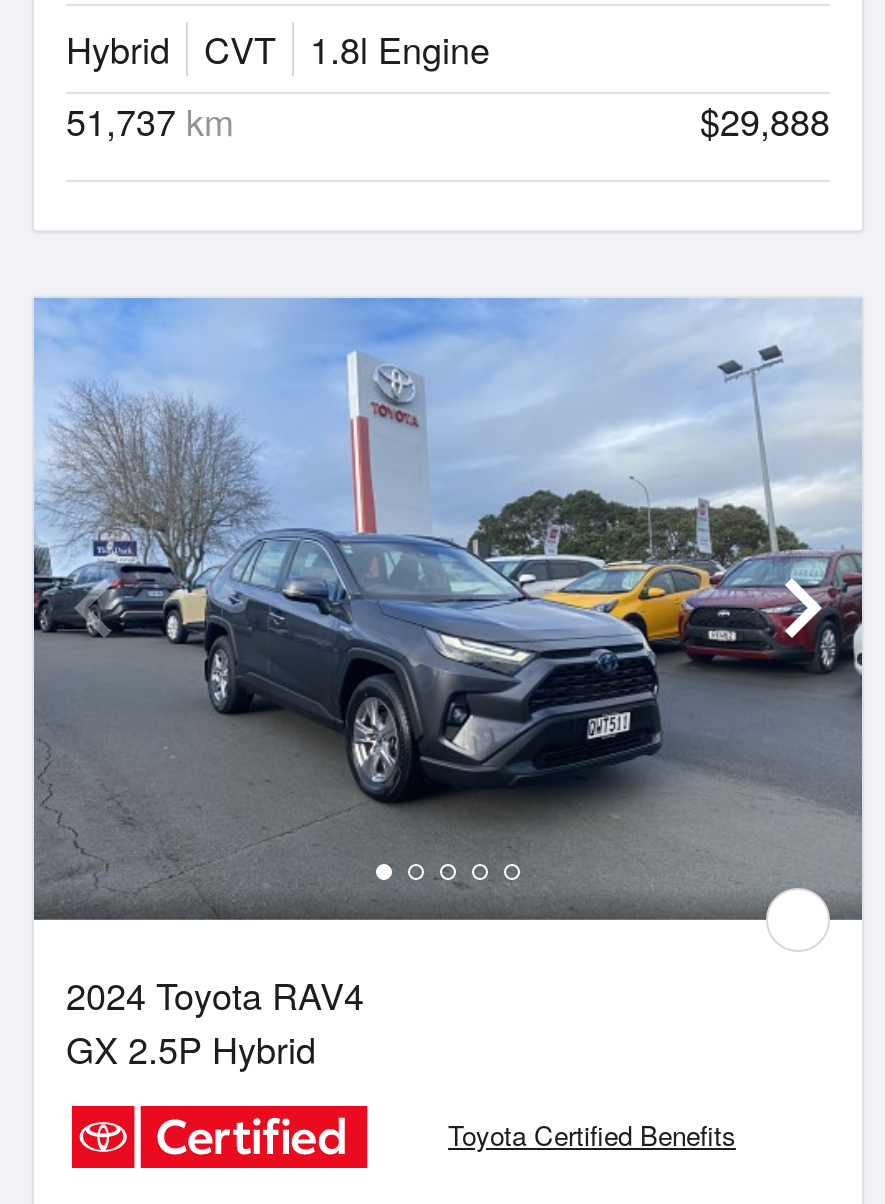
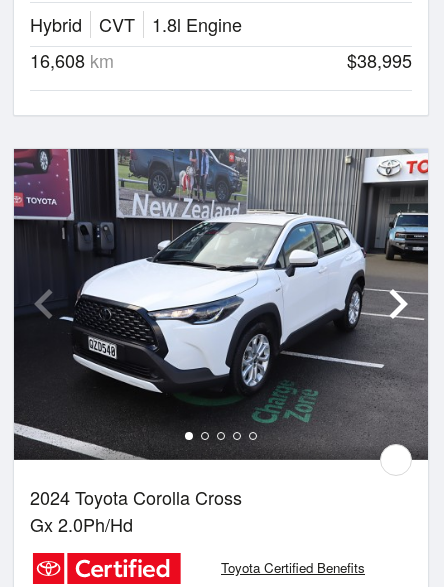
[66,94,830,146] 51,737 km | $29,888 -> [30,47,412,73] 16,608 km | $38,995
[32,296,862,1073] [image] | 2024 Toyota RAV4 | GX 2.5P Hybrid -> [13,148,429,537] [image] | 2024 Toyota Corolla Cross | Gx 2.0Ph/Hd

